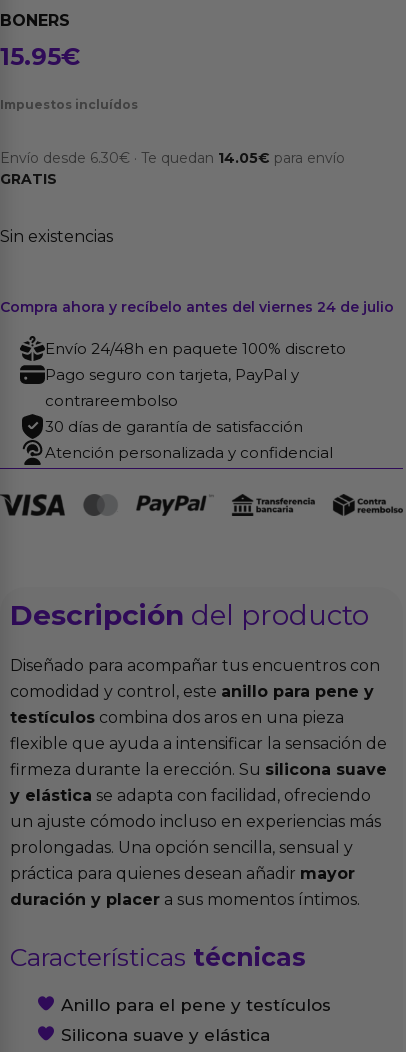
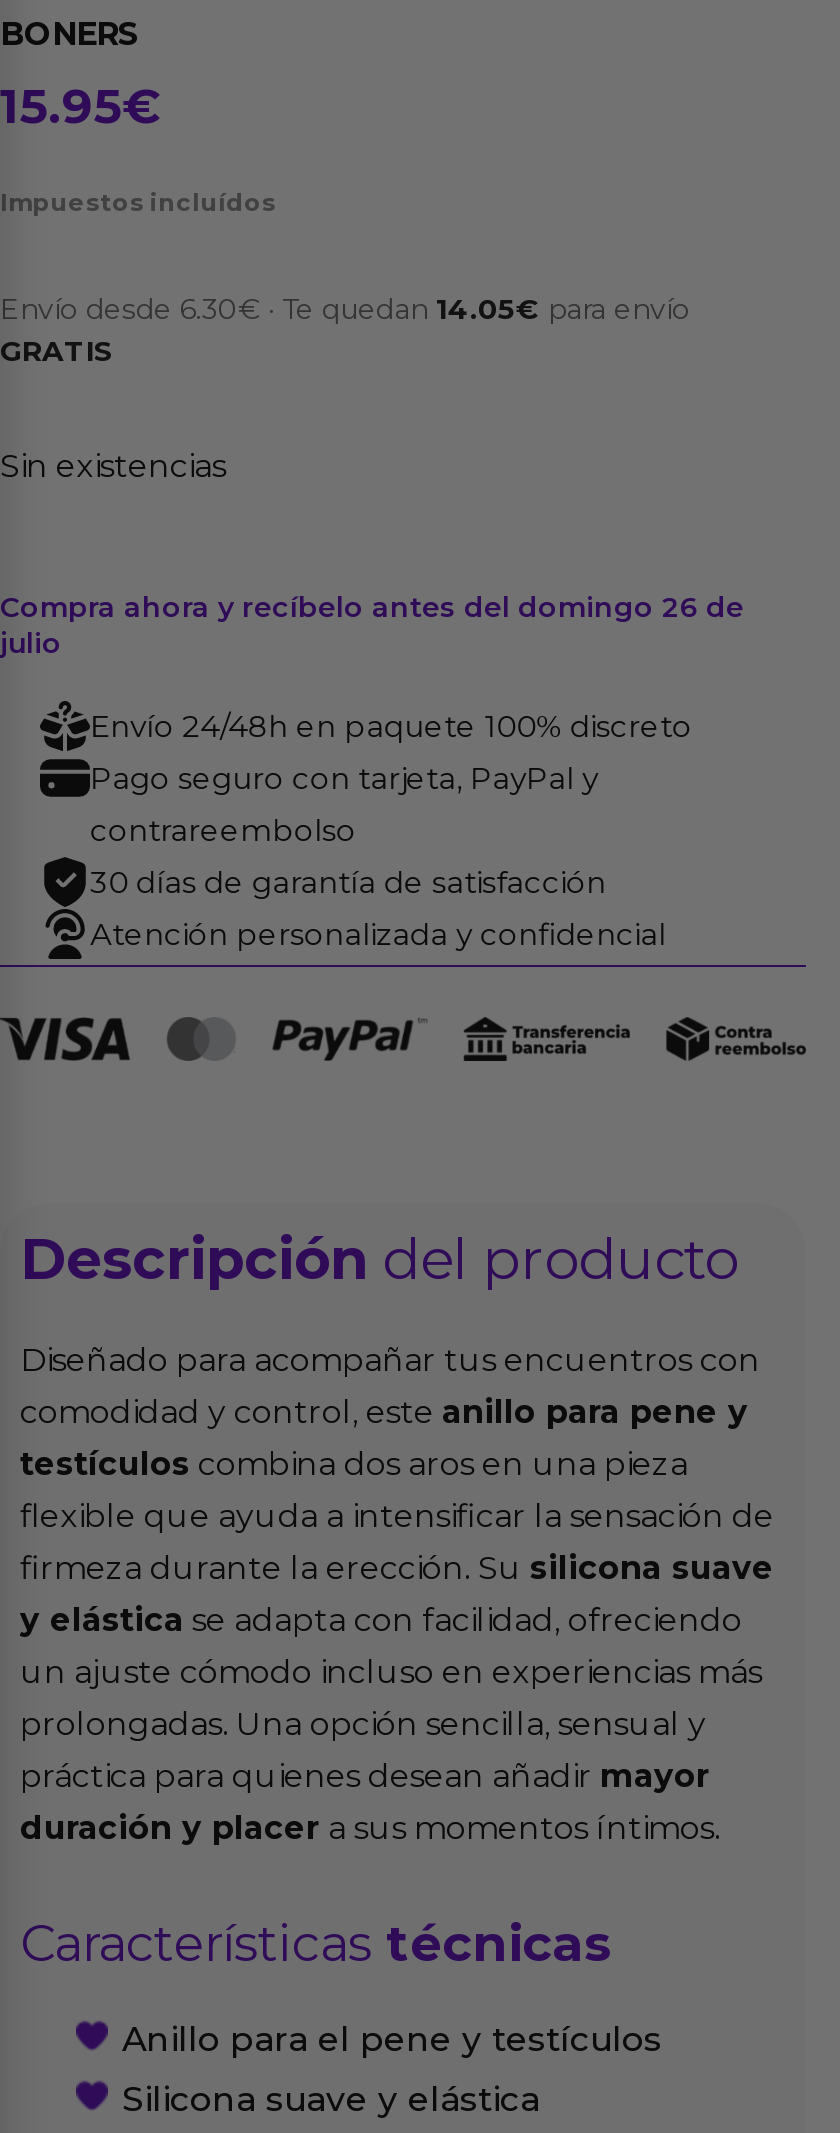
[0,298,394,316] Compra ahora y recíbelo antes del viernes 24 de julio -> [0,589,744,661] Compra ahora y recíbelo antes del domingo 26 de | julio

